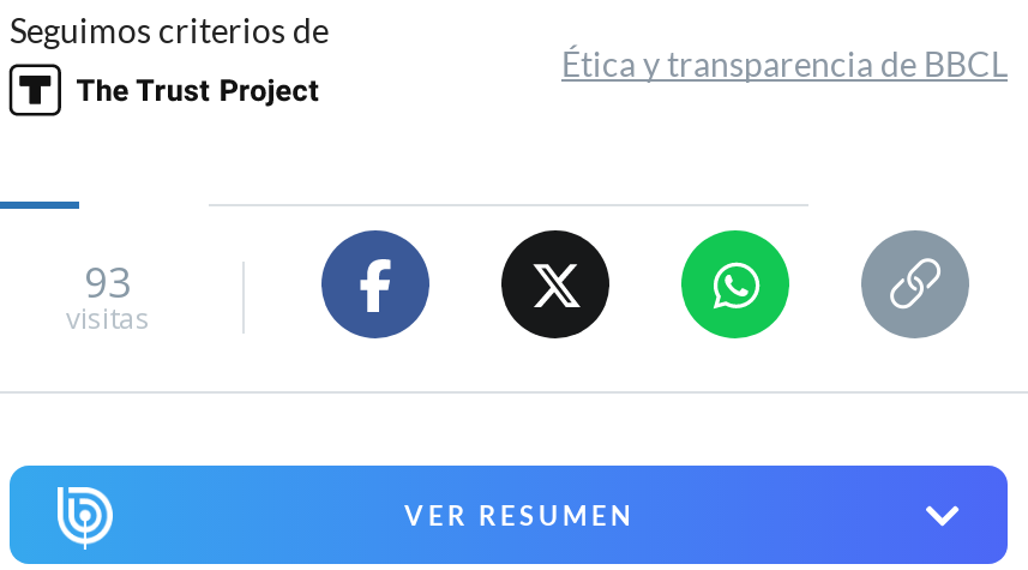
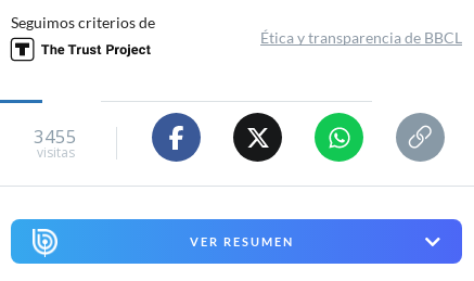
[84,254,132,310] 93 -> [34,124,77,149] 3455

